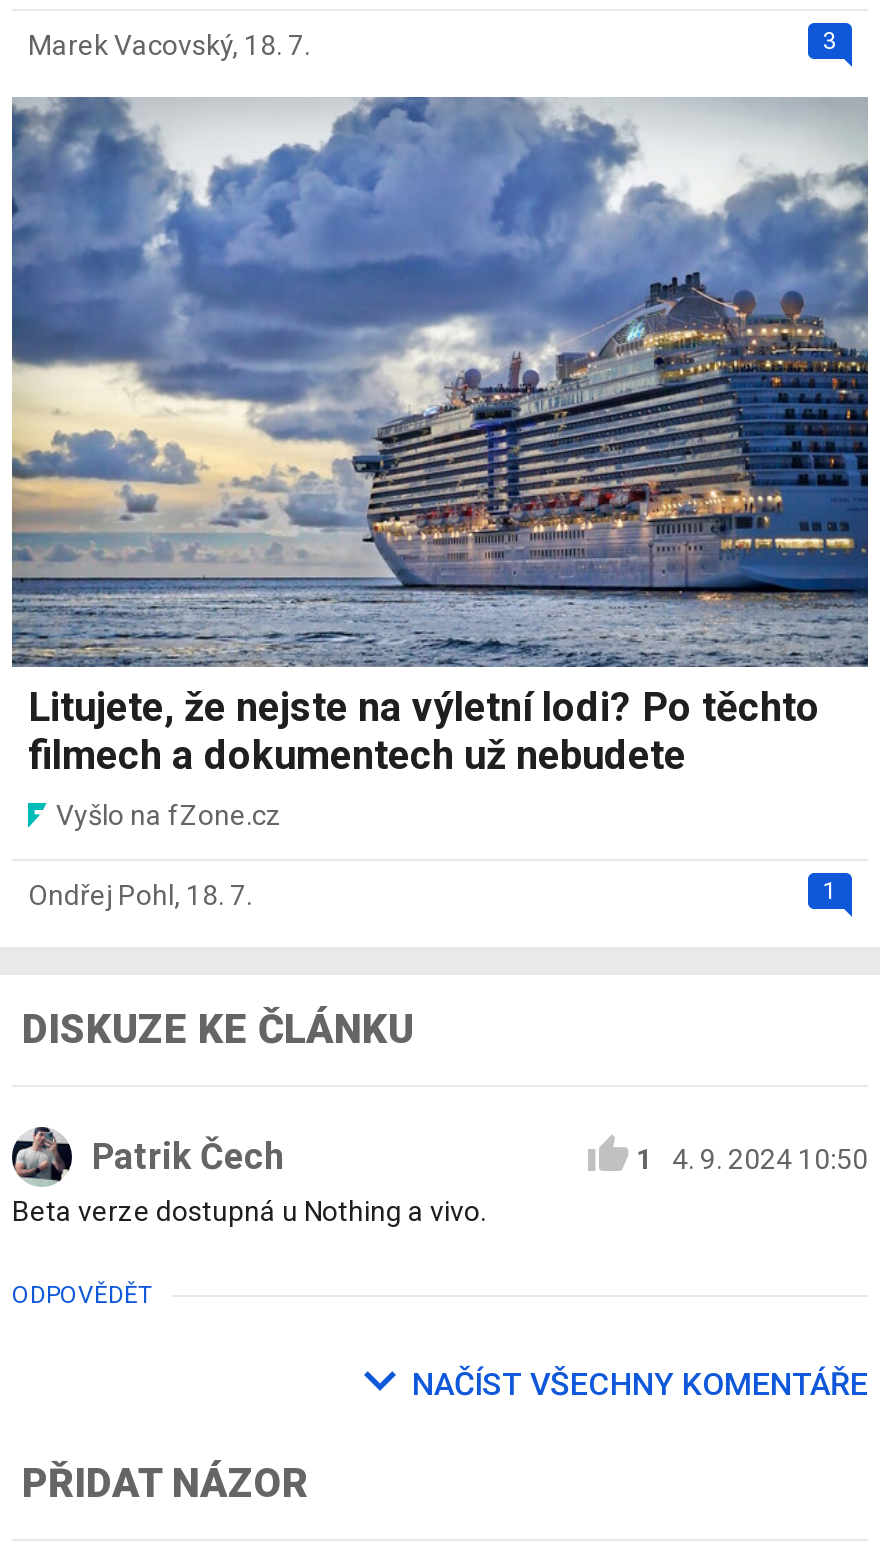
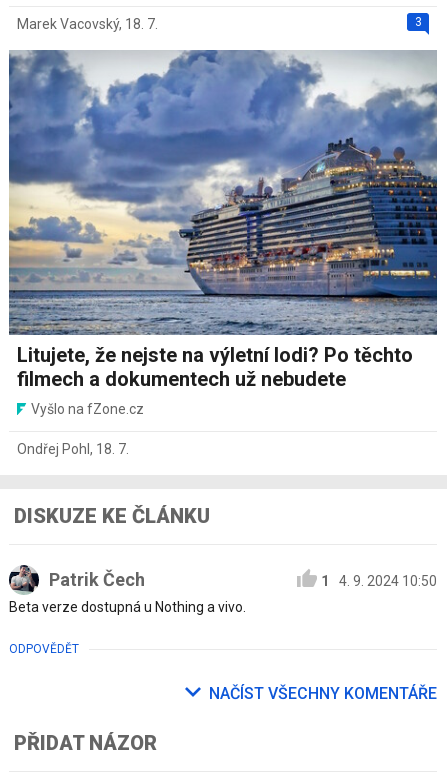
[823,878,837,906] 1 -> none

